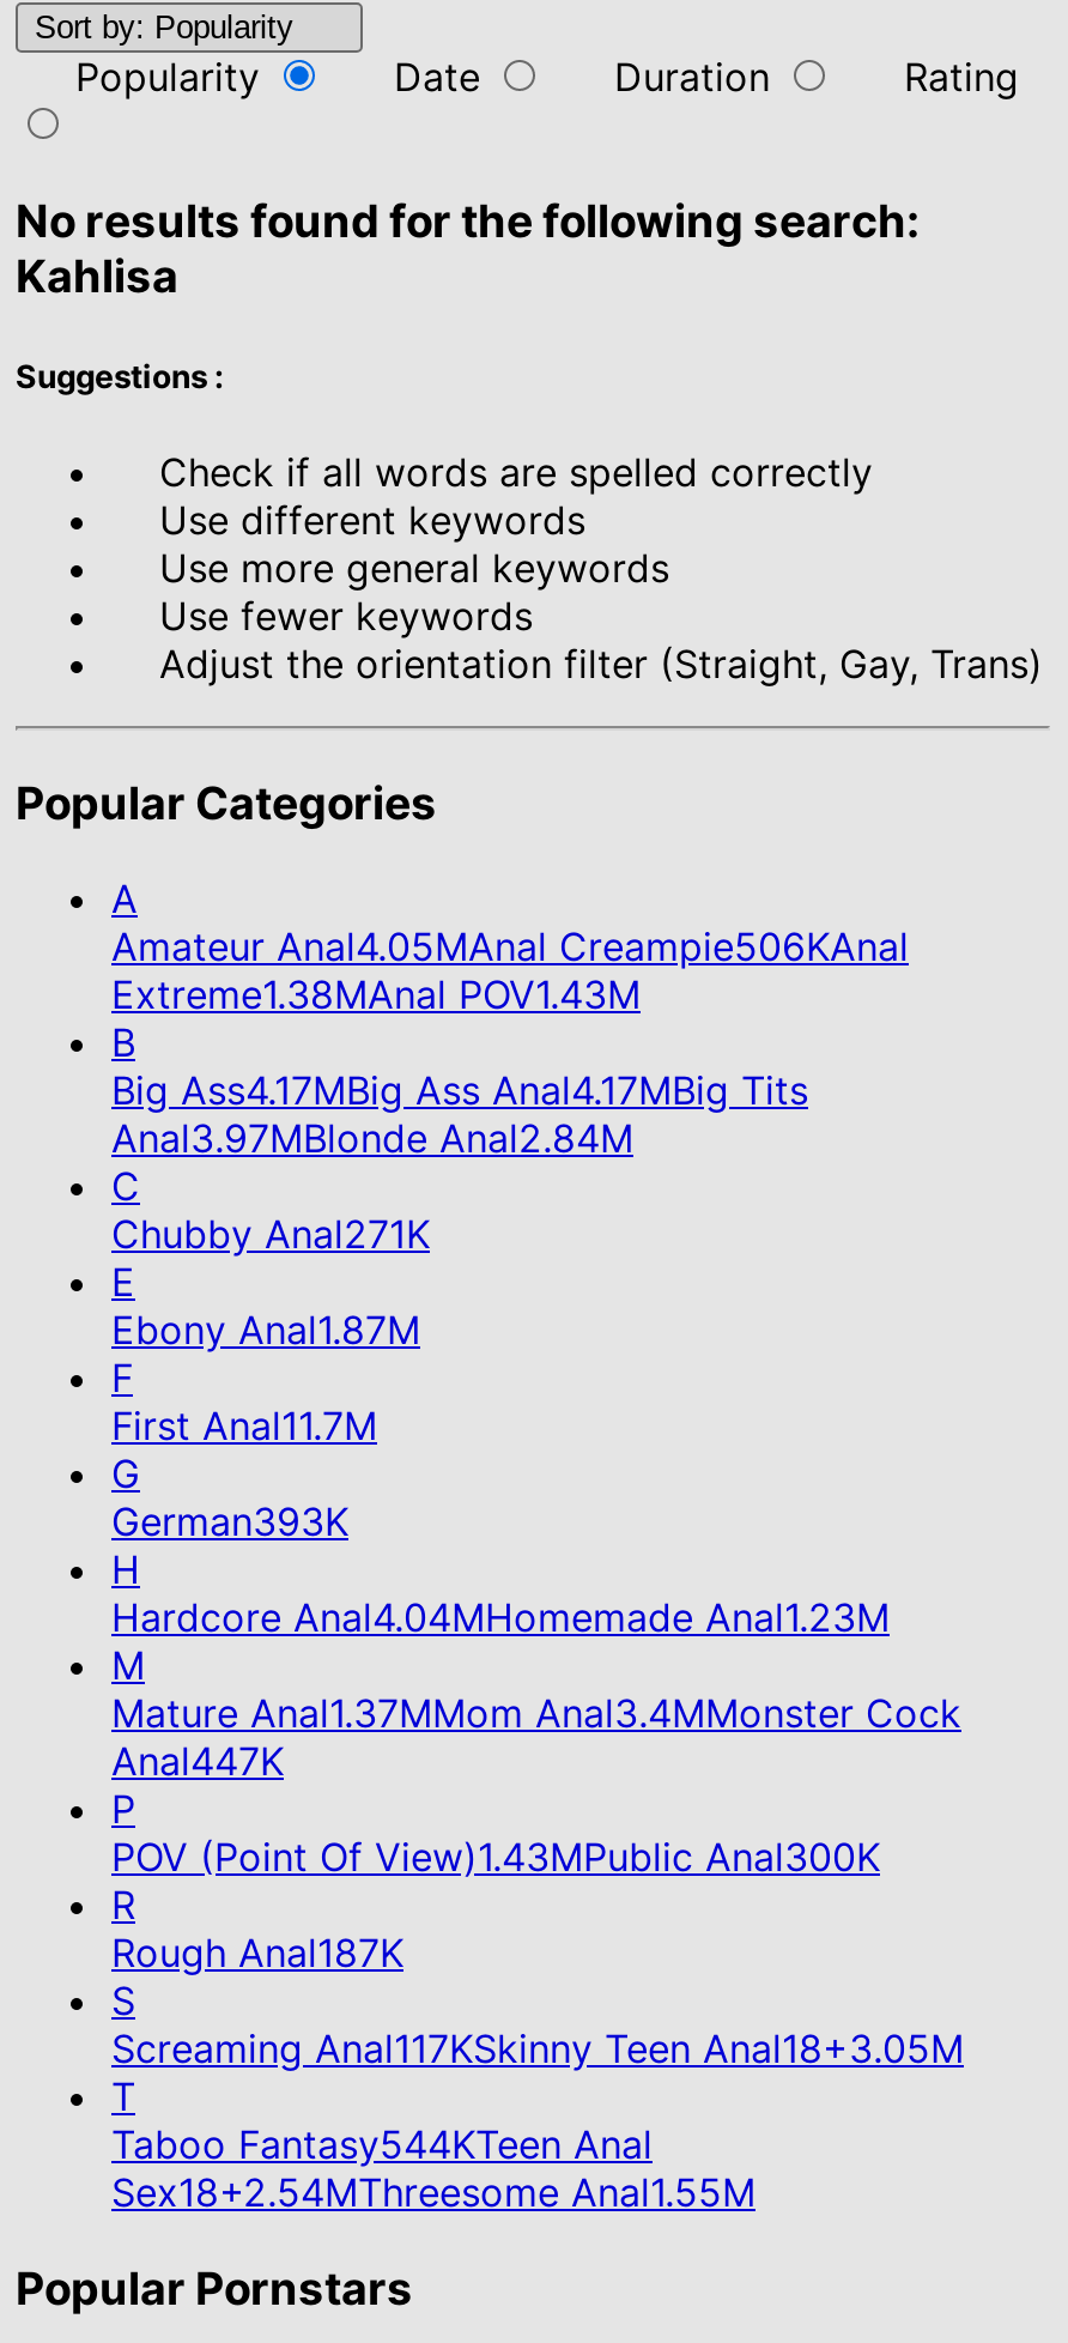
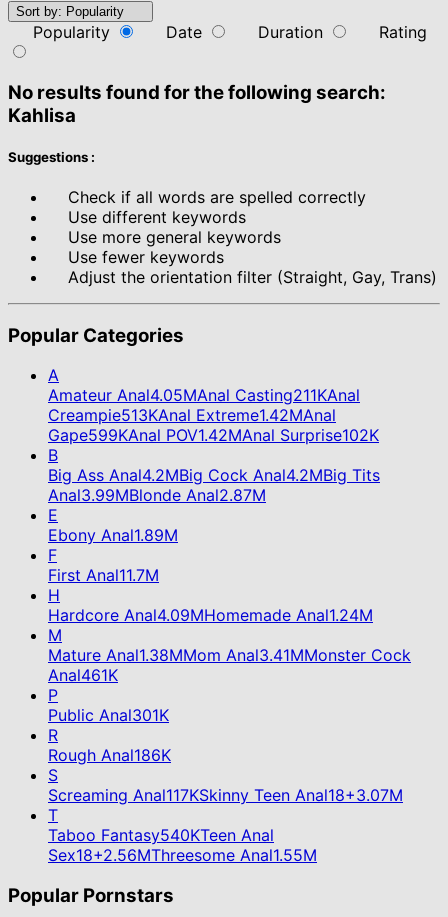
[111,923,909,1019] Amateur Anal4.05MAnal Creampie506KAnal | Extreme1.38MAnal POV1.43M -> [48,385,379,445] Amateur Anal4.05MAnal Casting211KAnal | Creampie513KAnal Extreme1.42MAnal | Gape599KAnal POV1.42MAnal Surprise102K
moved [111,1019,135,1067] -> [48,445,58,465]: B
[111,1067,808,1259] Big Ass4.17MBig Ass Anal4.17MBig Tits | Anal3.97MBlonde Anal2.84M | C | Chubby Anal271K -> [48,465,380,505] Big Ass Anal4.2MBig Cock Anal4.2MBig Tits | Anal3.99MBlonde Anal2.87M
[111,1307,420,1355] Ebony Anal1.87M -> [48,525,178,545] Ebony Anal1.89M
[111,1450,348,1546] G | German393K -> none
[111,1594,890,1642] Hardcore Anal4.04MHomemade Anal1.23M -> [48,605,373,625] Hardcore Anal4.09MHomemade Anal1.24M
[111,1690,961,1738] Mature Anal1.37MMom Anal3.4MMonster Cock -> [48,645,411,665] Mature Anal1.38MMom Anal3.41MMonster Cock
[111,1738,284,1786] Anal447K -> [48,665,118,685] Anal461K
[111,1834,880,1882] POV (Point Of View)1.43MPublic Anal300K -> [48,705,169,725] Public Anal301K
[111,1930,403,1977] Rough Anal187K -> [48,745,171,765] Rough Anal186K
[111,2025,964,2073] Screaming Anal117KSkinny Teen Anal18+3.05M -> [48,785,403,805] Screaming Anal117KSkinny Teen Anal18+3.07M
[111,2121,653,2169] Taboo Fantasy544KTeen Anal -> [48,825,274,845] Taboo Fantasy540KTeen Anal
[111,2169,756,2217] Sex18+2.54MThreesome Anal1.55M -> [48,845,317,865] Sex18+2.56MThreesome Anal1.55M

